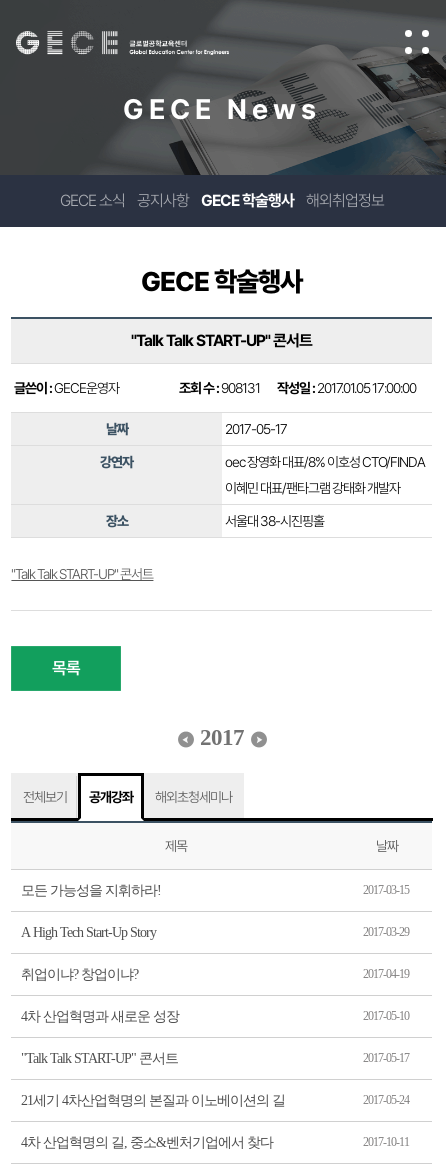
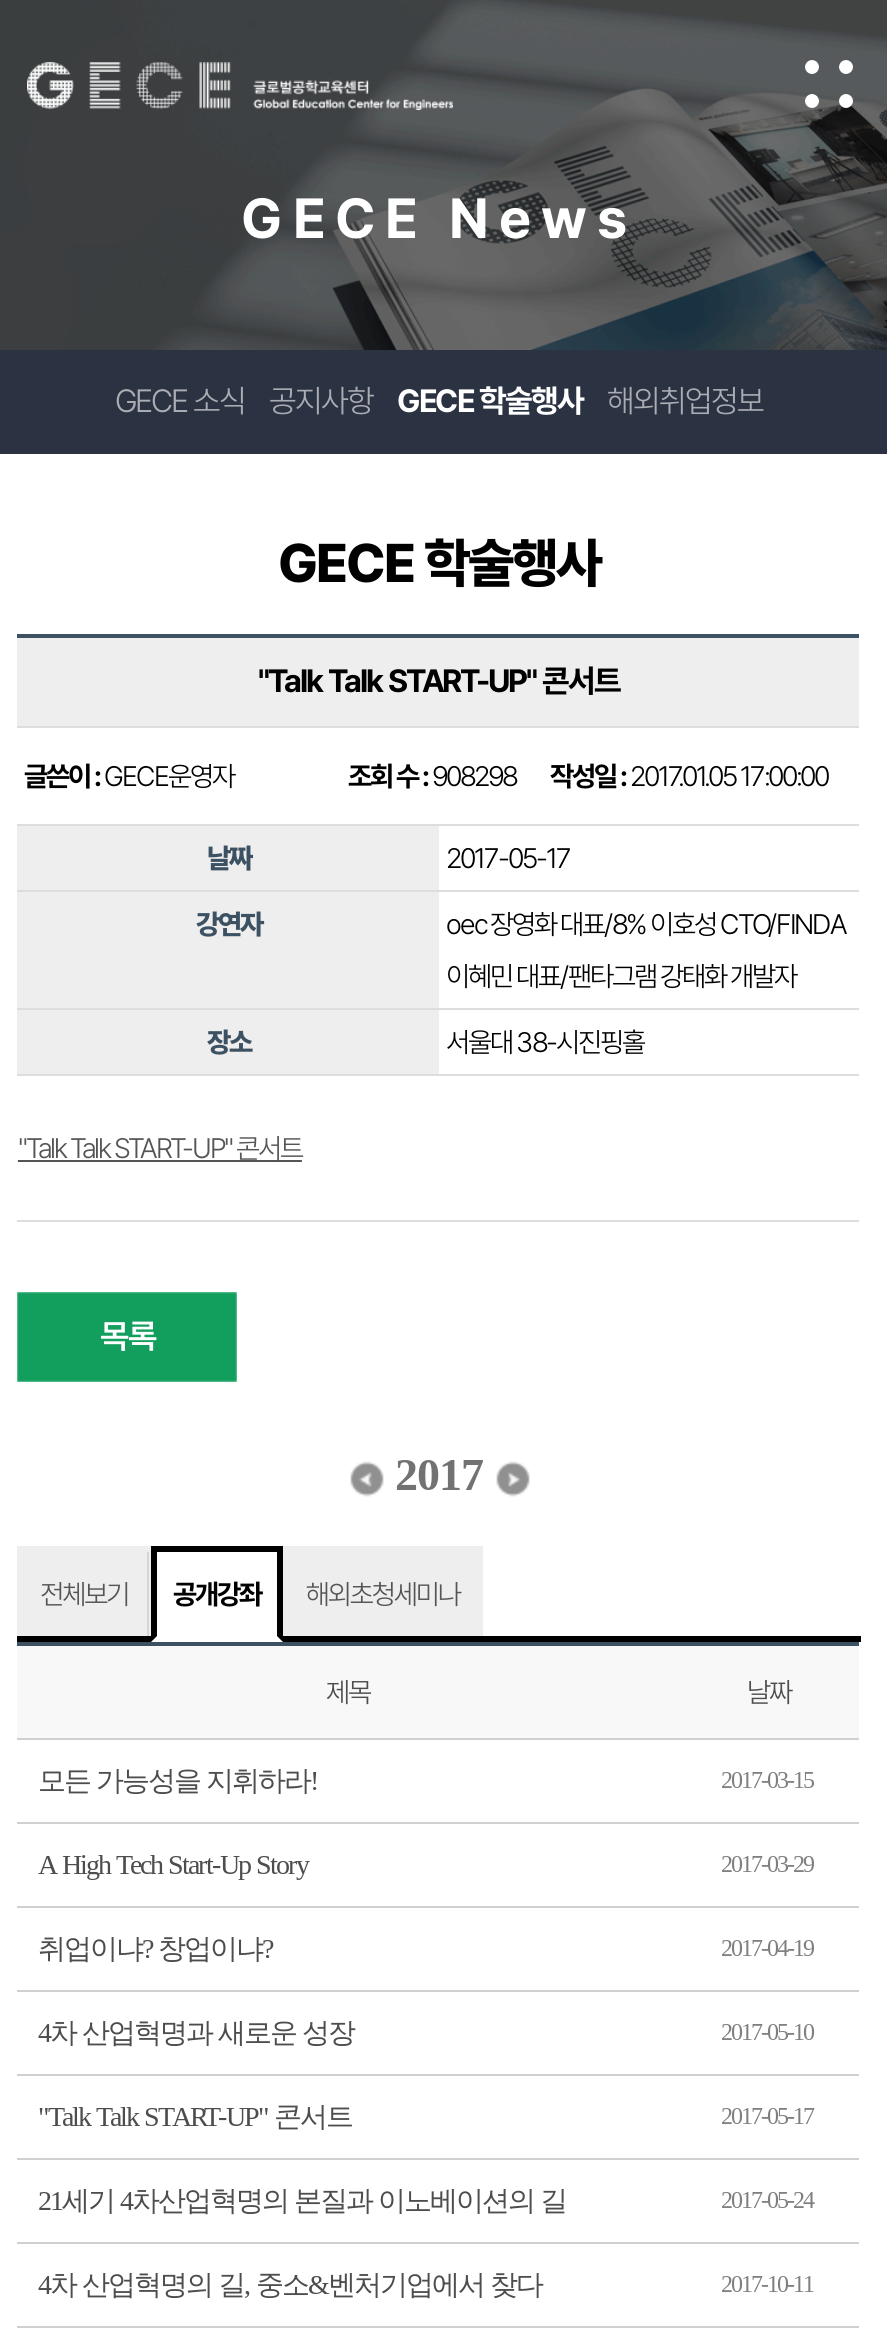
[179,380,416,396] 조회 수 : 908131 작성일 : 2017.01.05 17:00:00 -> [348,760,828,792] 조회 수 : 908298 작성일 : 2017.01.05 17:00:00

